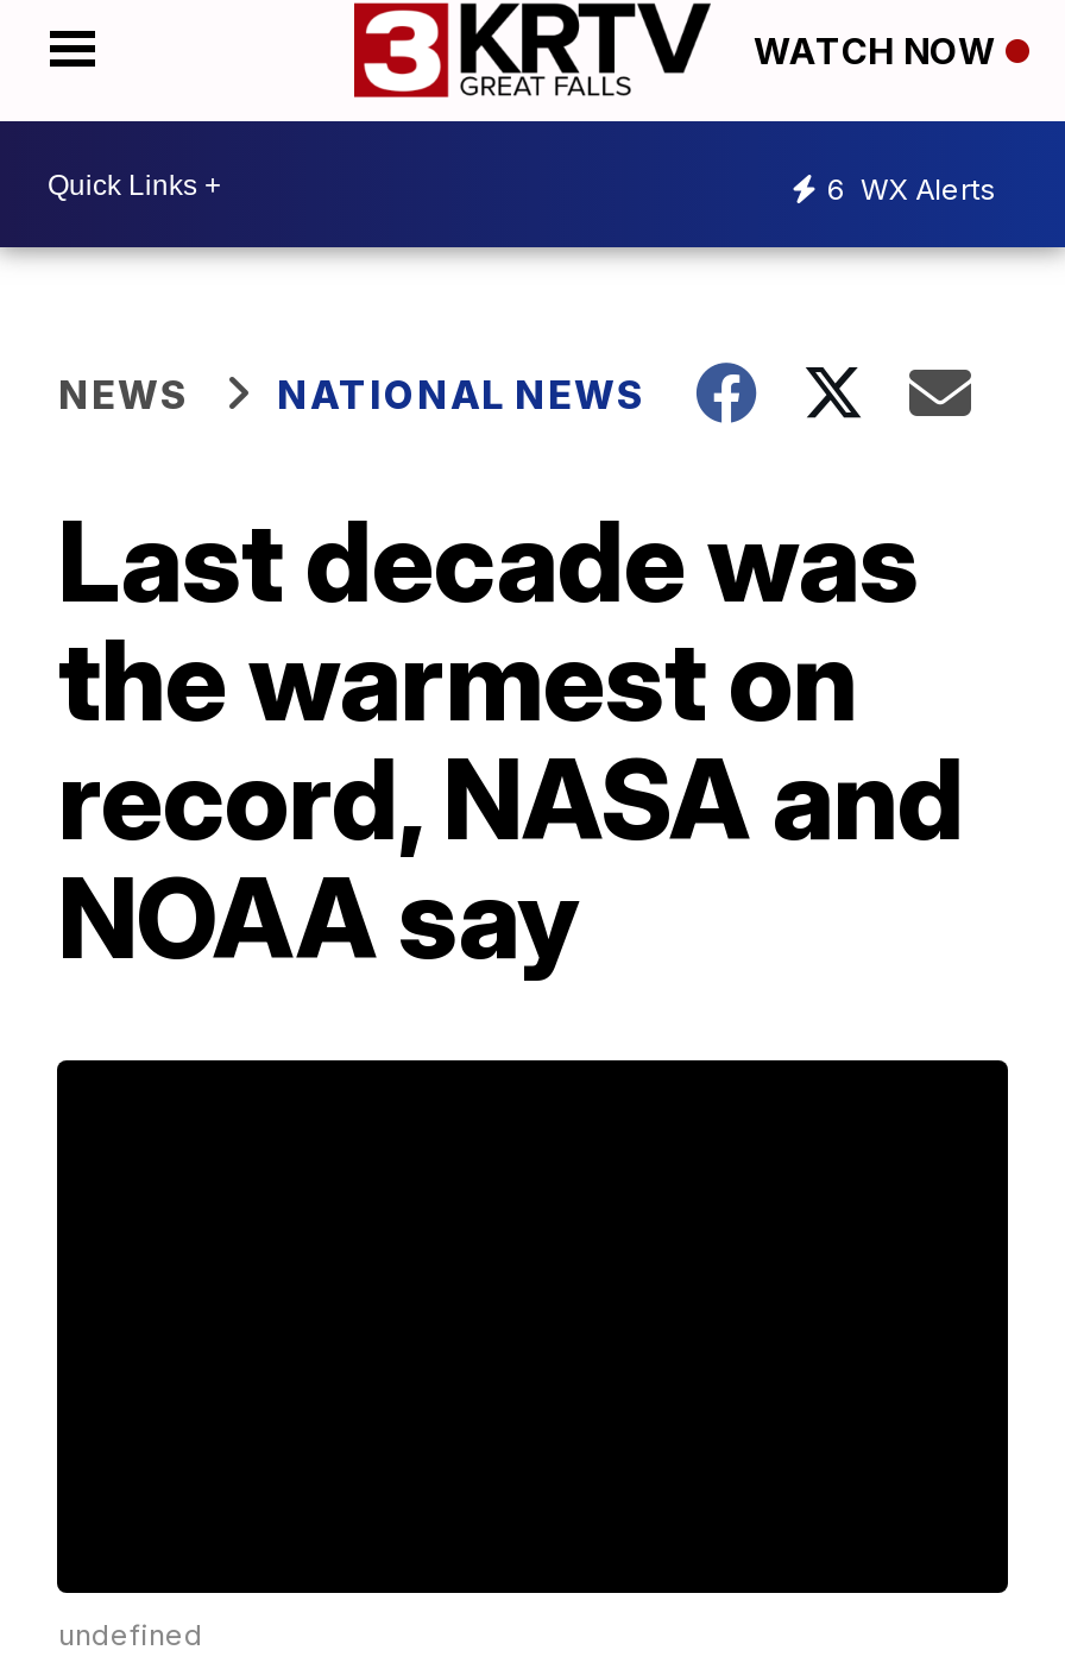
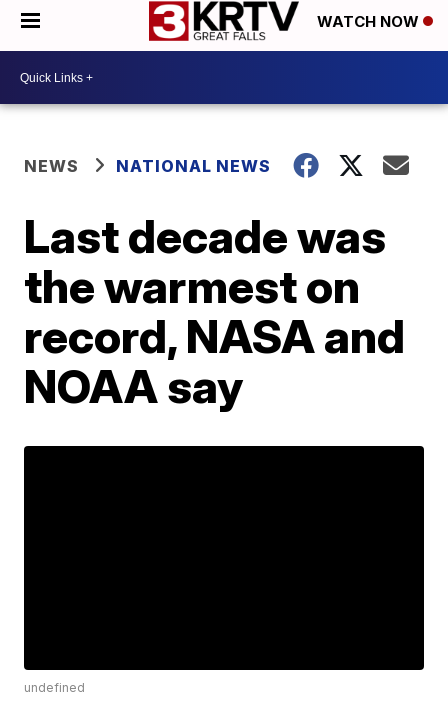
[827,170,996,206] 6 WX Alerts -> none

